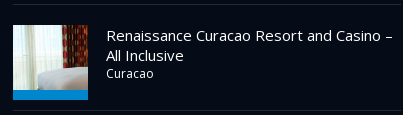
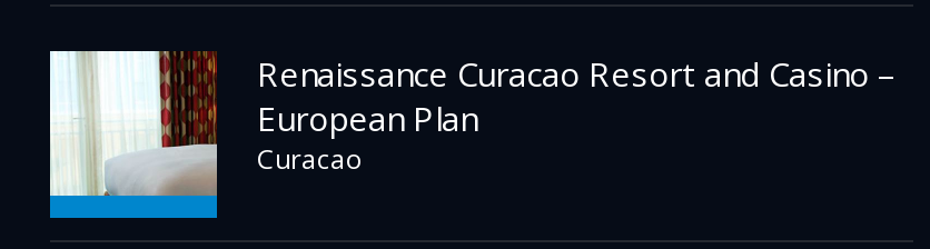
[106,45,184,65] All Inclusive -> [257,97,477,141] European Plan

